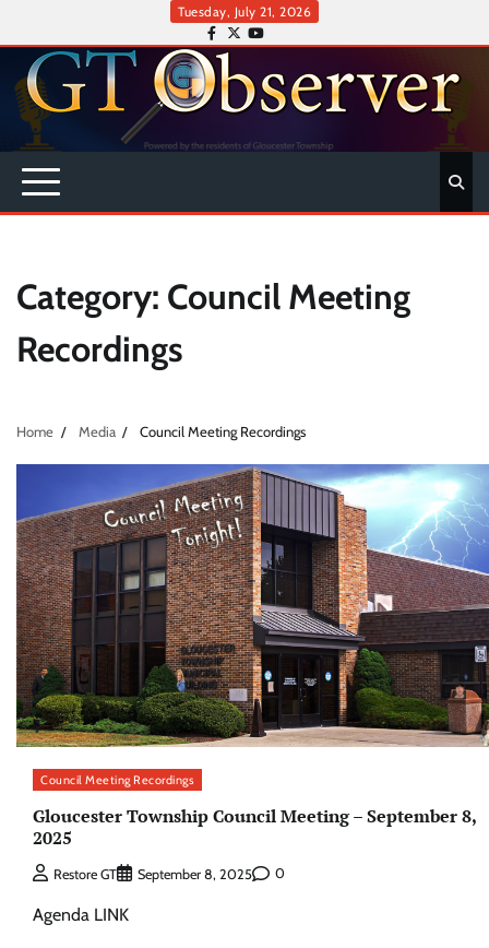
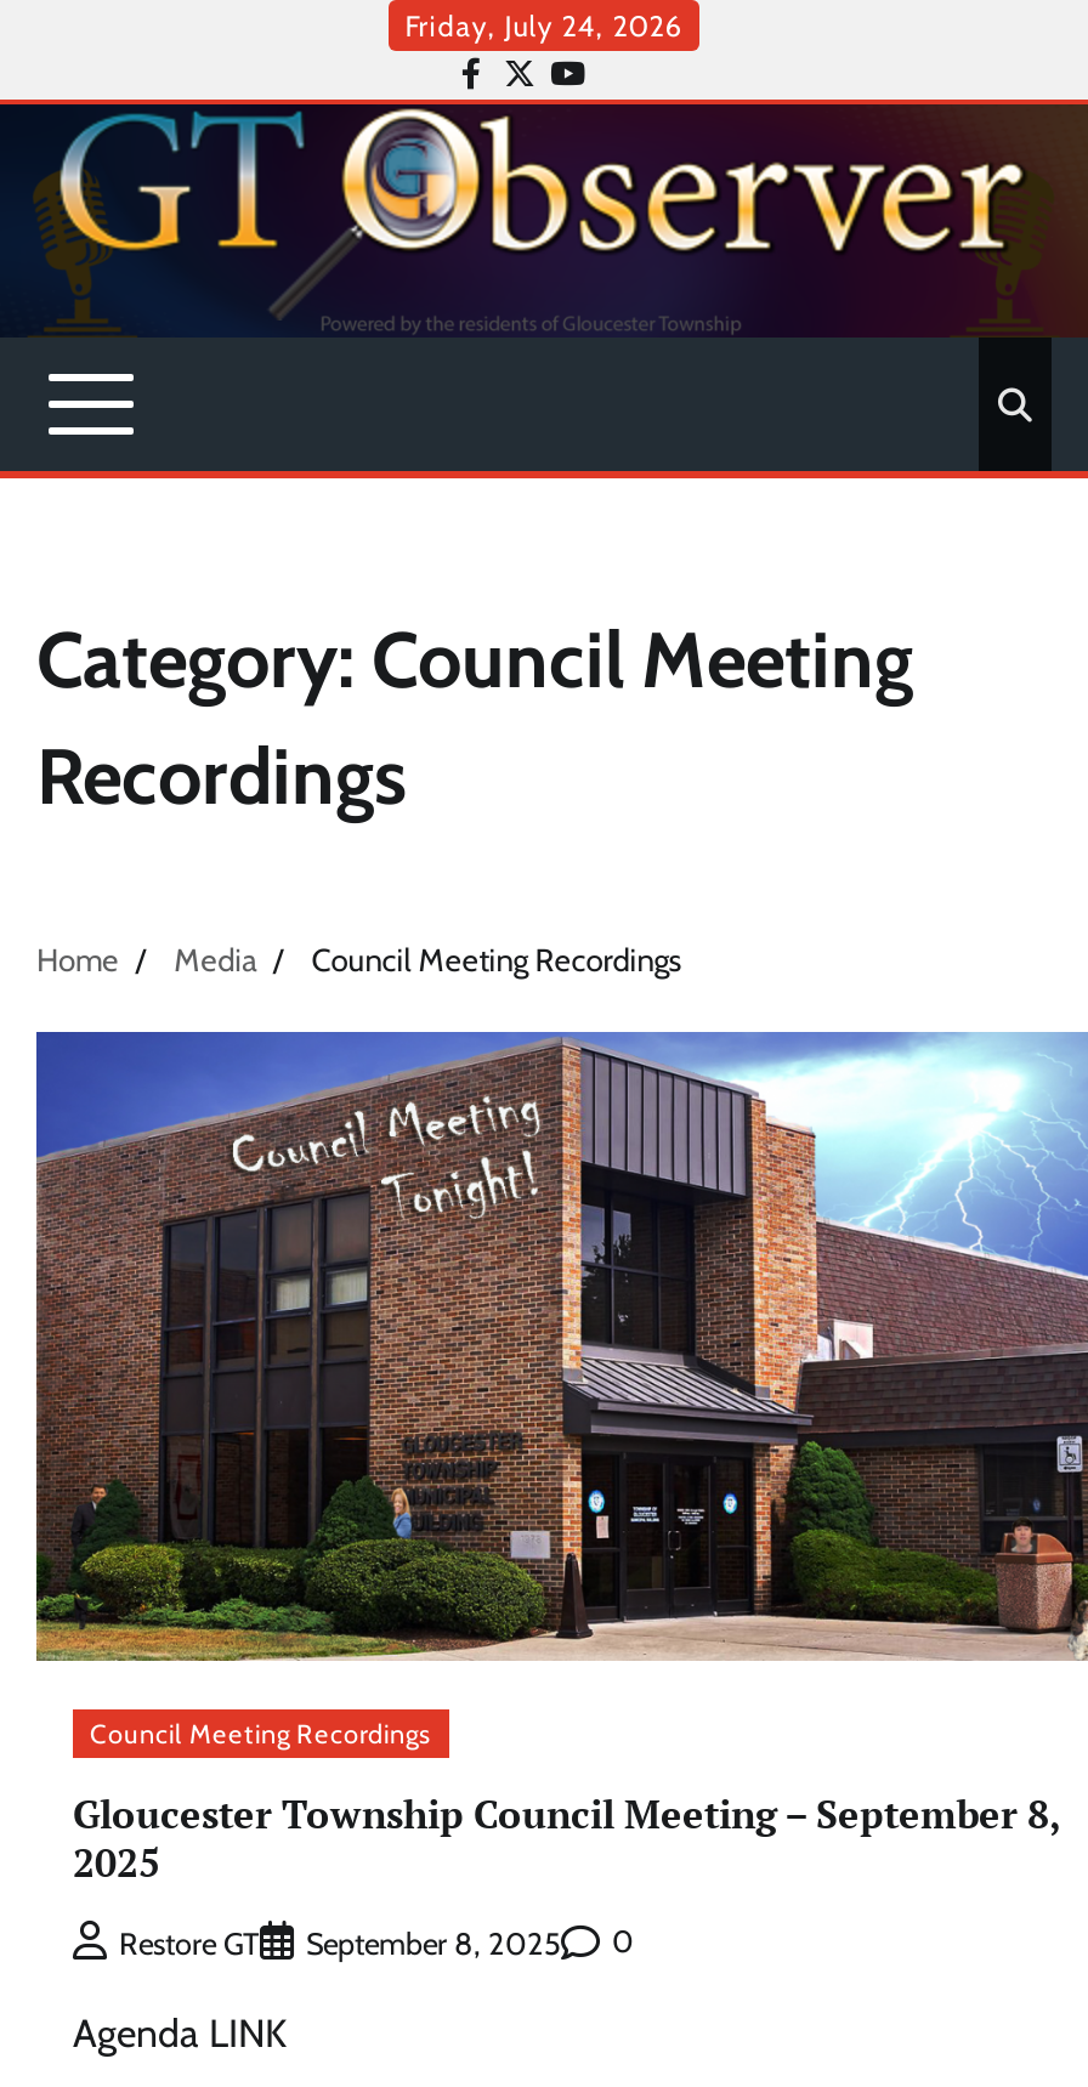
[178,3,311,20] Tuesday, July 21, 2026 -> [405,7,683,44] Friday, July 24, 2026

